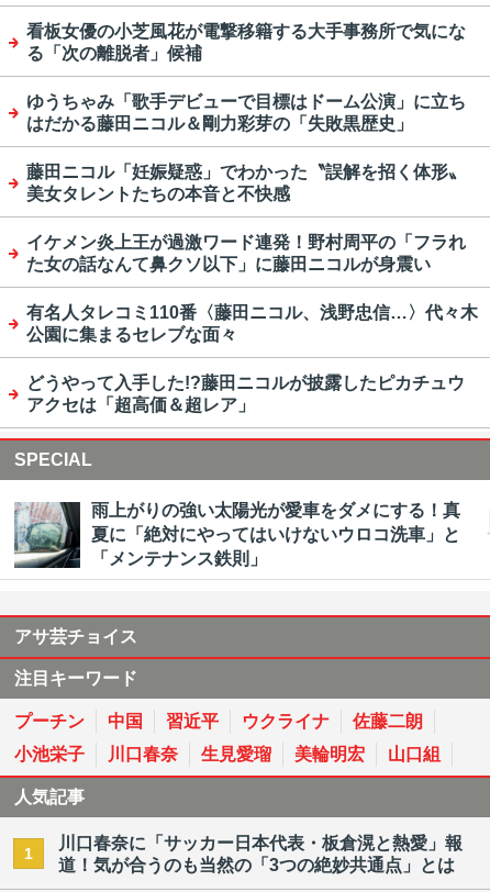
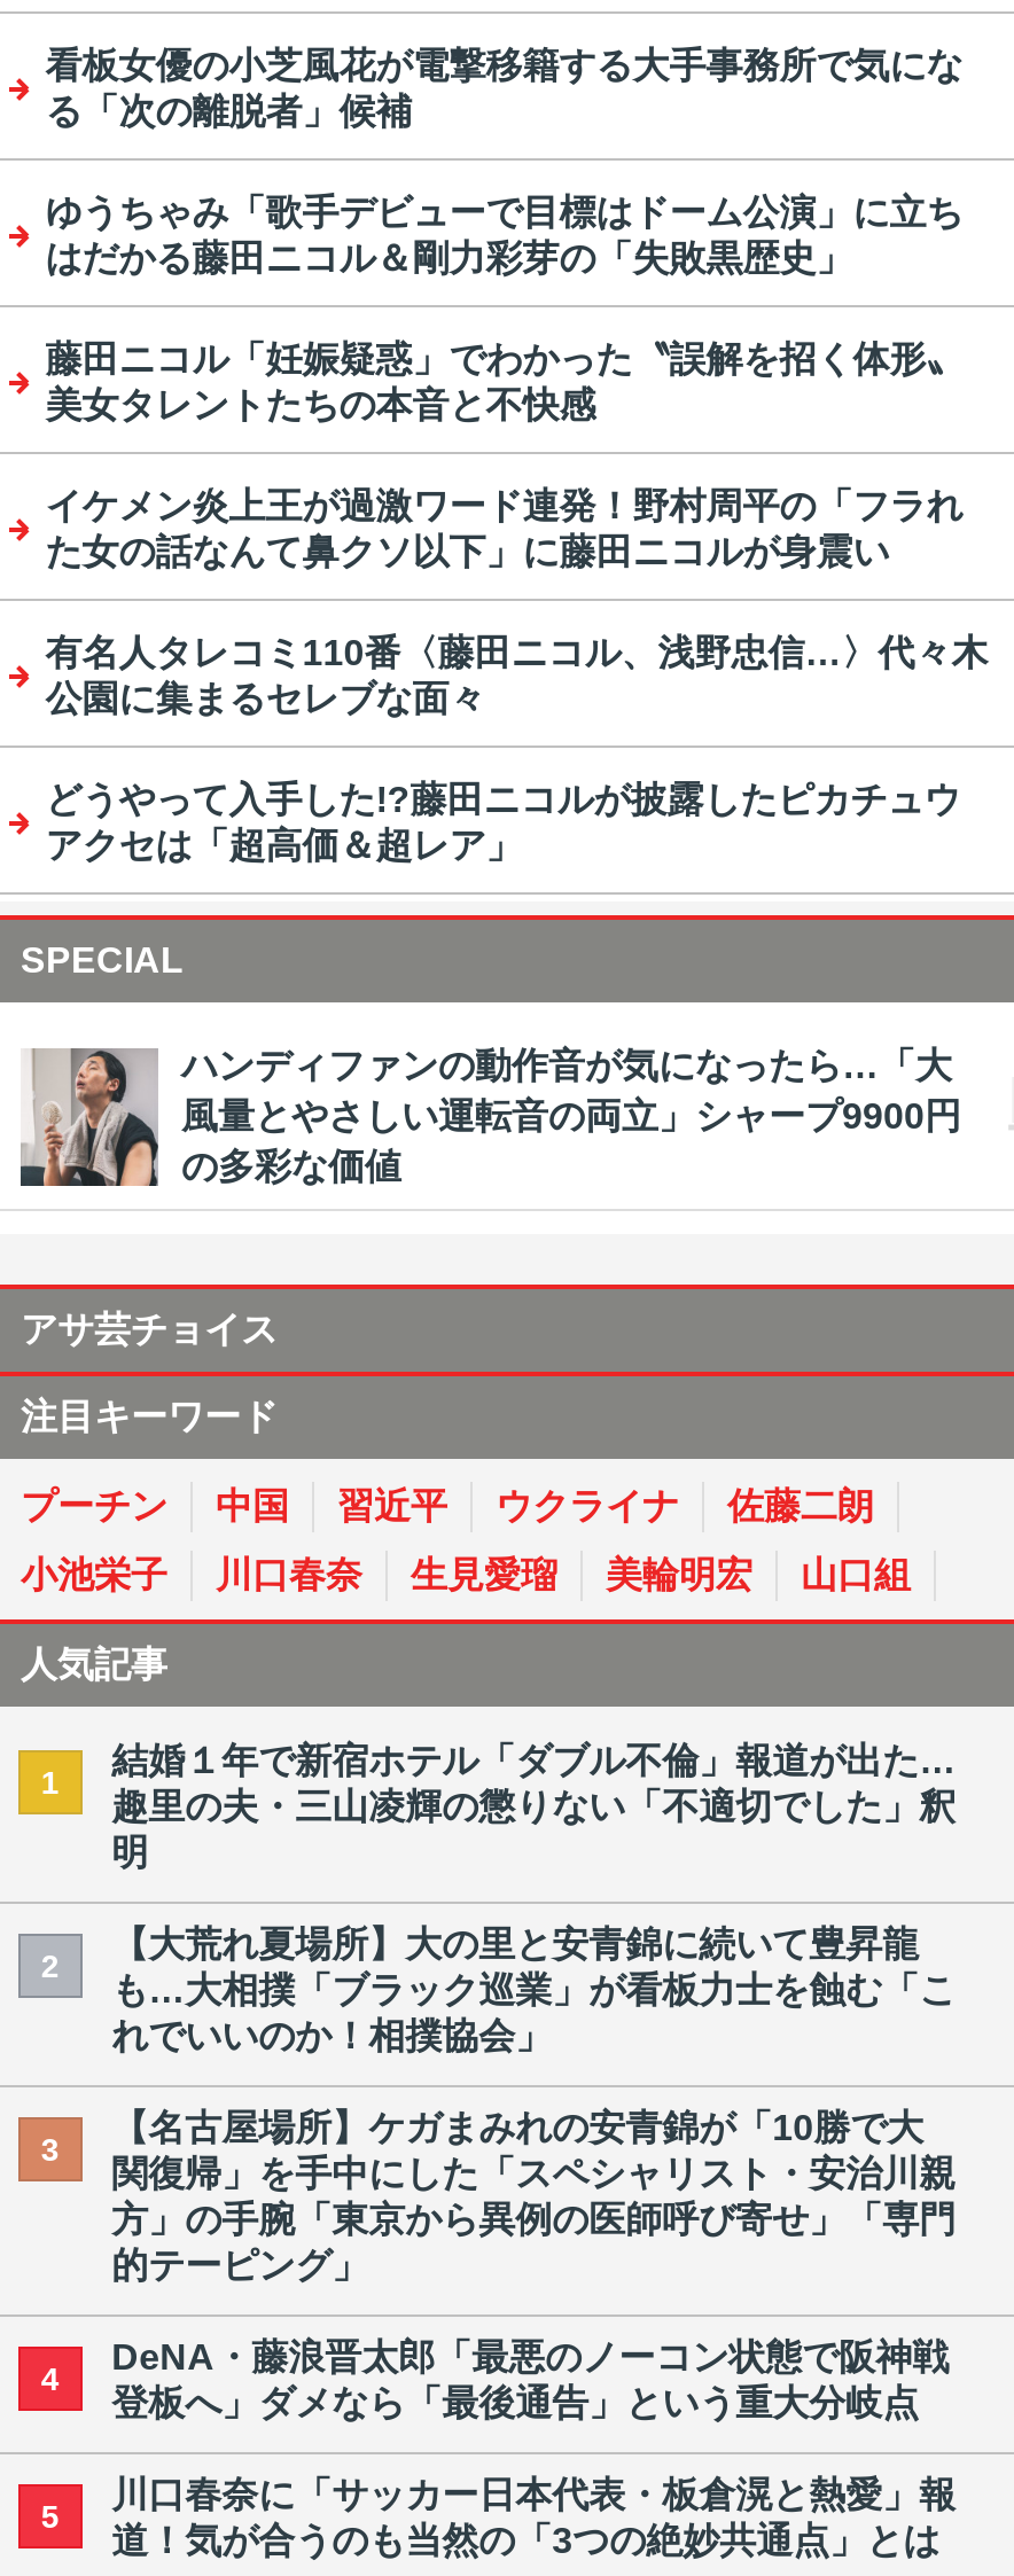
[13,501,460,569] [image] | 雨上がりの強い太陽光が愛車をダメにする！真 | 夏に「絶対にやってはいけないウロコ洗車」と | 「メンテナンス鉄則」 -> [18,1046,961,1188] [image] | ハンディファンの動作音が気になったら…「大 | 風量とやさしい運転音の両立」シャープ9900円 | の多彩な価値
none -> [41,1741,956,1983] 結婚１年で新宿ホテル「ダブル不倫」報道が出た… | 趣里の夫・三山凌輝の懲りない「不適切でした」釈 | 明 | 2
none -> [41,1925,956,2167] 【大荒れ夏場所】大の里と安青錦に続いて豊昇龍 | も…大相撲「ブラック巡業」が看板力士を蝕む「こ | れでいいのか！相撲協会」 | 3
none -> [41,2108,956,2396] 【名古屋場所】ケガまみれの安青錦が「10勝で大 | 関復帰」を手中にした「スペシャリスト・安治川親 | 方」の手腕「東京から異例の医師呼び寄せ」「専門 | 的テーピング」 | 4
none -> [41,2337,949,2534] DeNA・藤浪晋太郎「最悪のノーコン状態で阪神戦 | 登板へ」ダメなら「最後通告」という重大分岐点 | 5

